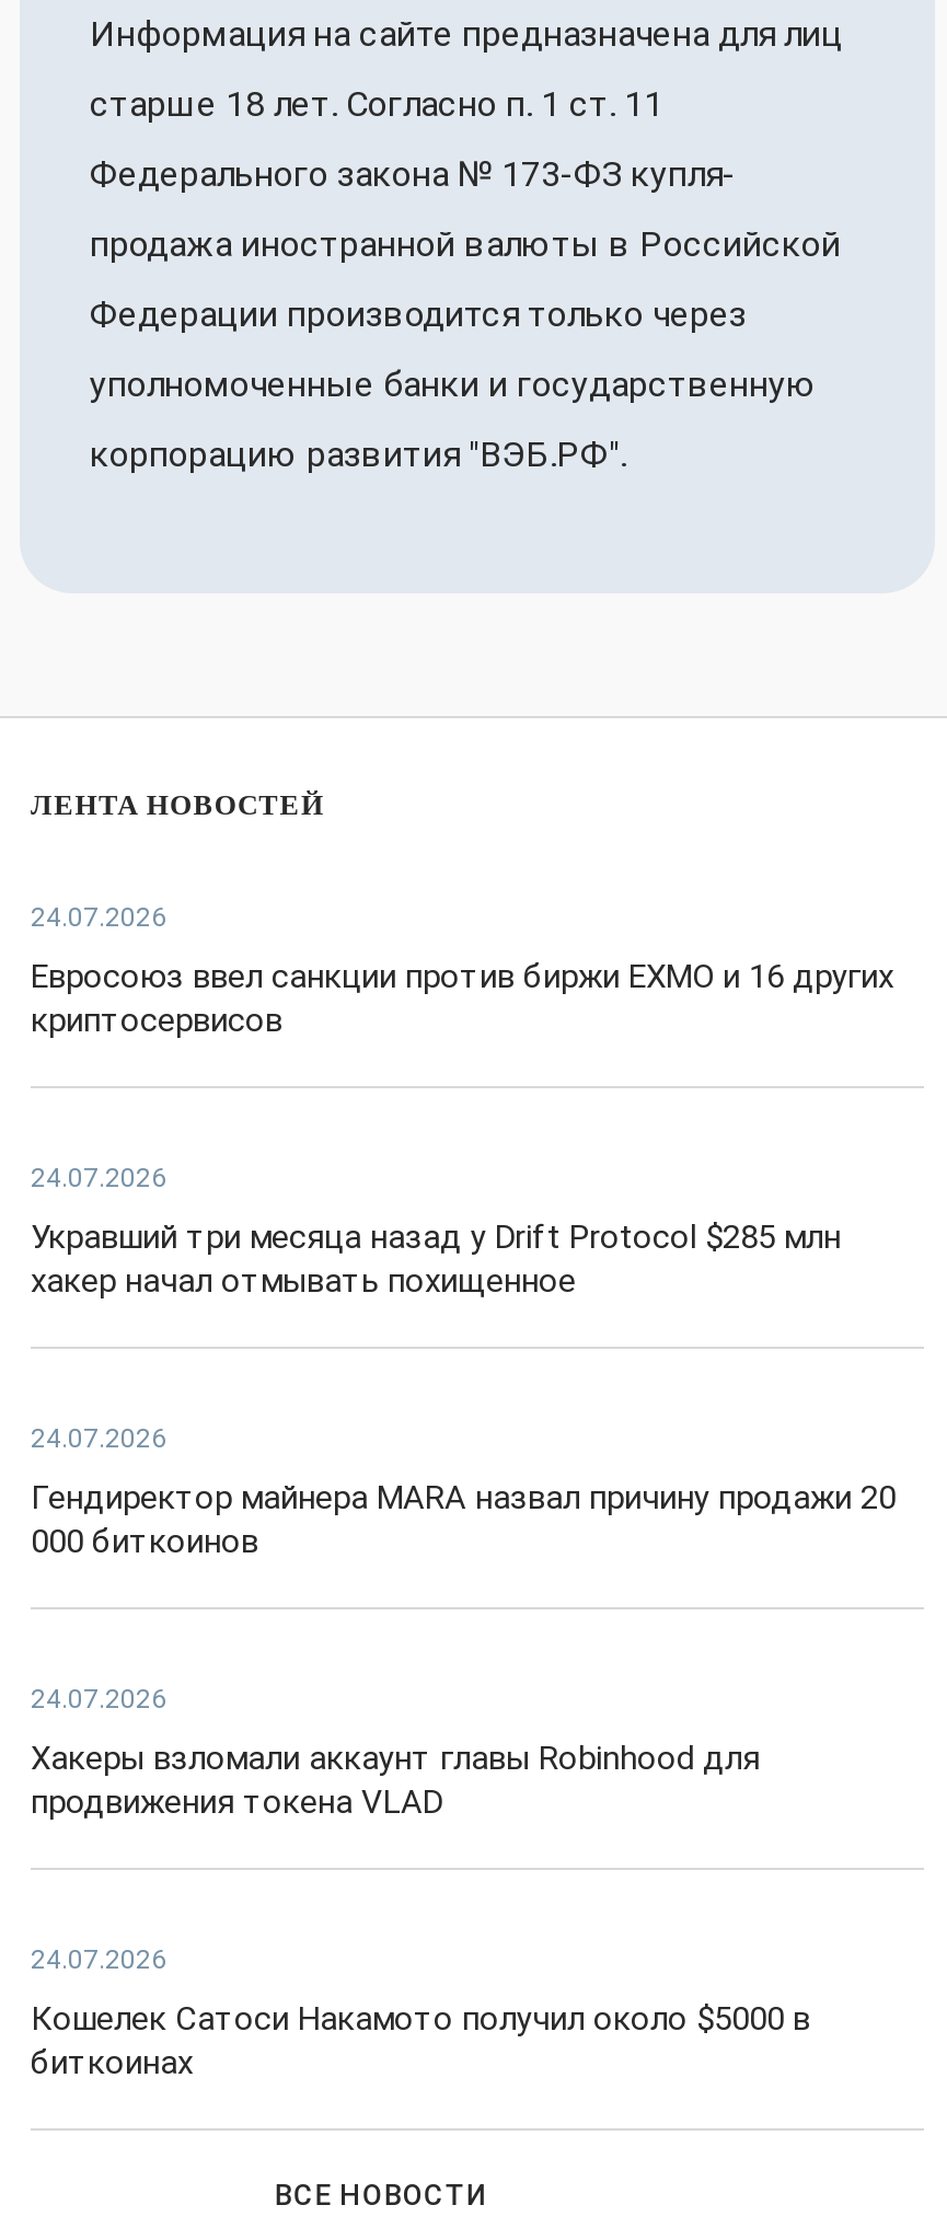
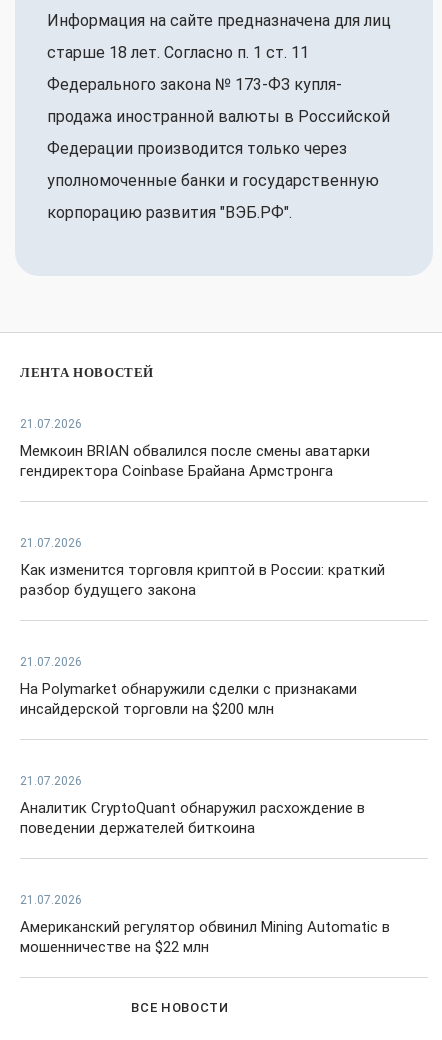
[31,902,166,932] 24.07.2026 -> [20,417,82,431] 21.07.2026
[31,956,893,1040] Евросоюз ввел санкции против биржи EXMO и 16 других | криптосервисов -> [20,442,370,480] Мемкоин BRIAN обвалился после смены аватарки | гендиректора Coinbase Брайана Армстронга
[31,1162,166,1193] 24.07.2026 -> [20,536,82,550] 21.07.2026
[31,1217,841,1300] Укравший три месяца назад у Drift Protocol $285 млн | хакер начал отмывать похищенное -> [20,561,385,599] Как изменится торговля криптой в России: краткий | разбор будущего закона
[31,1423,166,1454] 24.07.2026 -> [20,655,82,669] 21.07.2026
[31,1478,896,1561] Гендиректор майнера MARA назвал причину продажи 20 | 000 биткоинов -> [20,680,357,718] На Polymarket обнаружили сделки с признаками | инсайдерской торговли на $200 млн
[31,1683,166,1714] 24.07.2026 -> [20,774,82,788] 21.07.2026
[31,1738,760,1821] Хакеры взломали аккаунт главы Robinhood для | продвижения токена VLAD -> [20,799,365,837] Аналитик CryptoQuant обнаружил расхождение в | поведении держателей биткоина
[31,1944,166,1975] 24.07.2026 -> [20,893,82,907] 21.07.2026
[31,1999,810,2082] Кошелек Сатоси Накамото получил около $5000 в | биткоинах -> [20,918,390,956] Американский регулятор обвинил Mining Automatic в | мошенничестве на $22 млн

